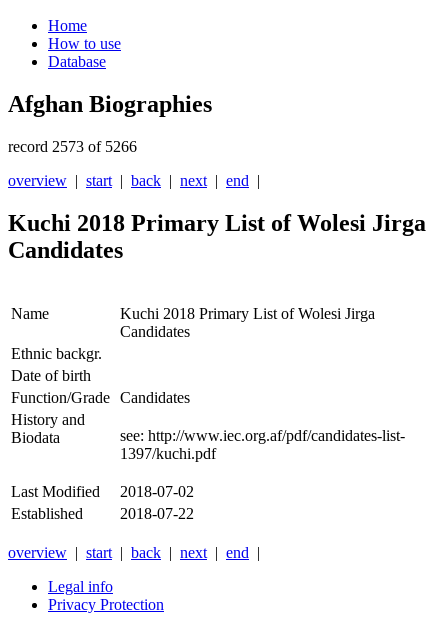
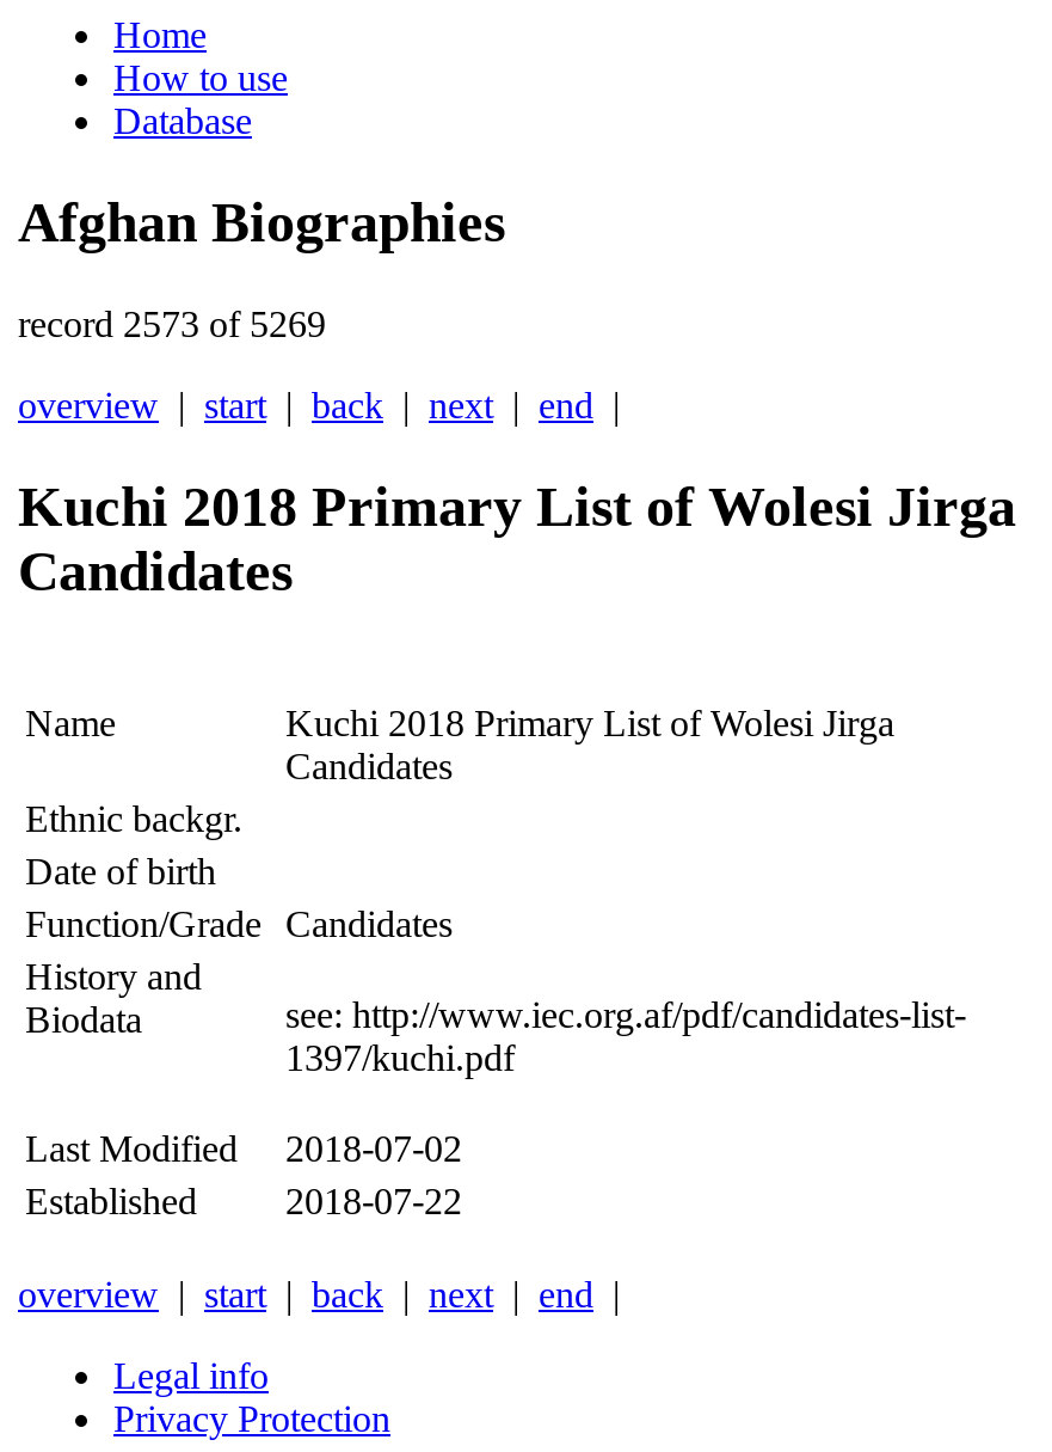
[8,138,137,155] record 2573 of 5266 -> [18,304,326,345] record 2573 of 5269

